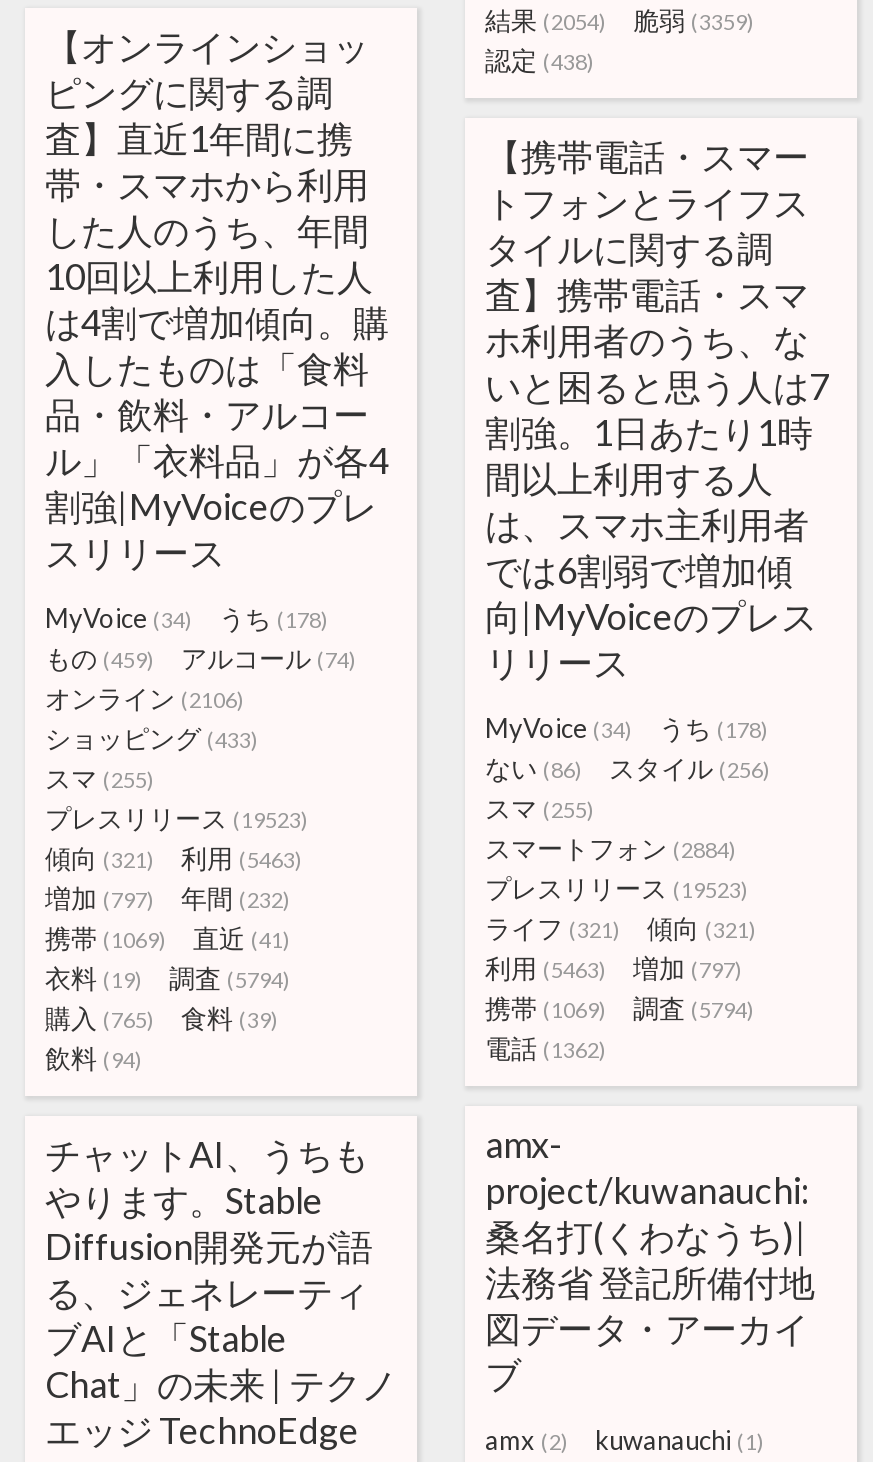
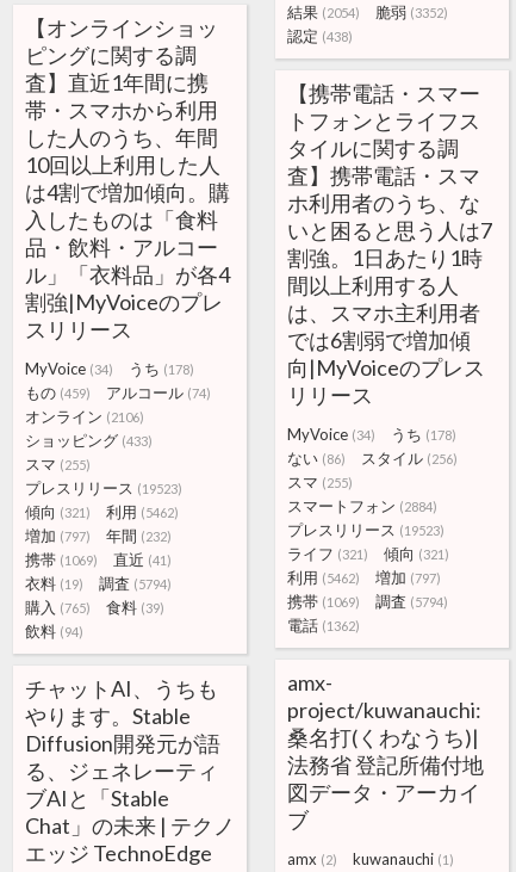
[485,4,755,36] 結果 (2054) 脆弱 (3359) -> [287,2,448,21] 結果 (2054) 脆弱 (3352)
[45,842,303,874] 傾向 (321) 利用 (5463) -> [25,502,179,521] 傾向 (321) 利用 (5462)
[485,952,743,984] 利用 (5463) 増加 (797) -> [287,568,441,587] 利用 (5462) 増加 (797)

